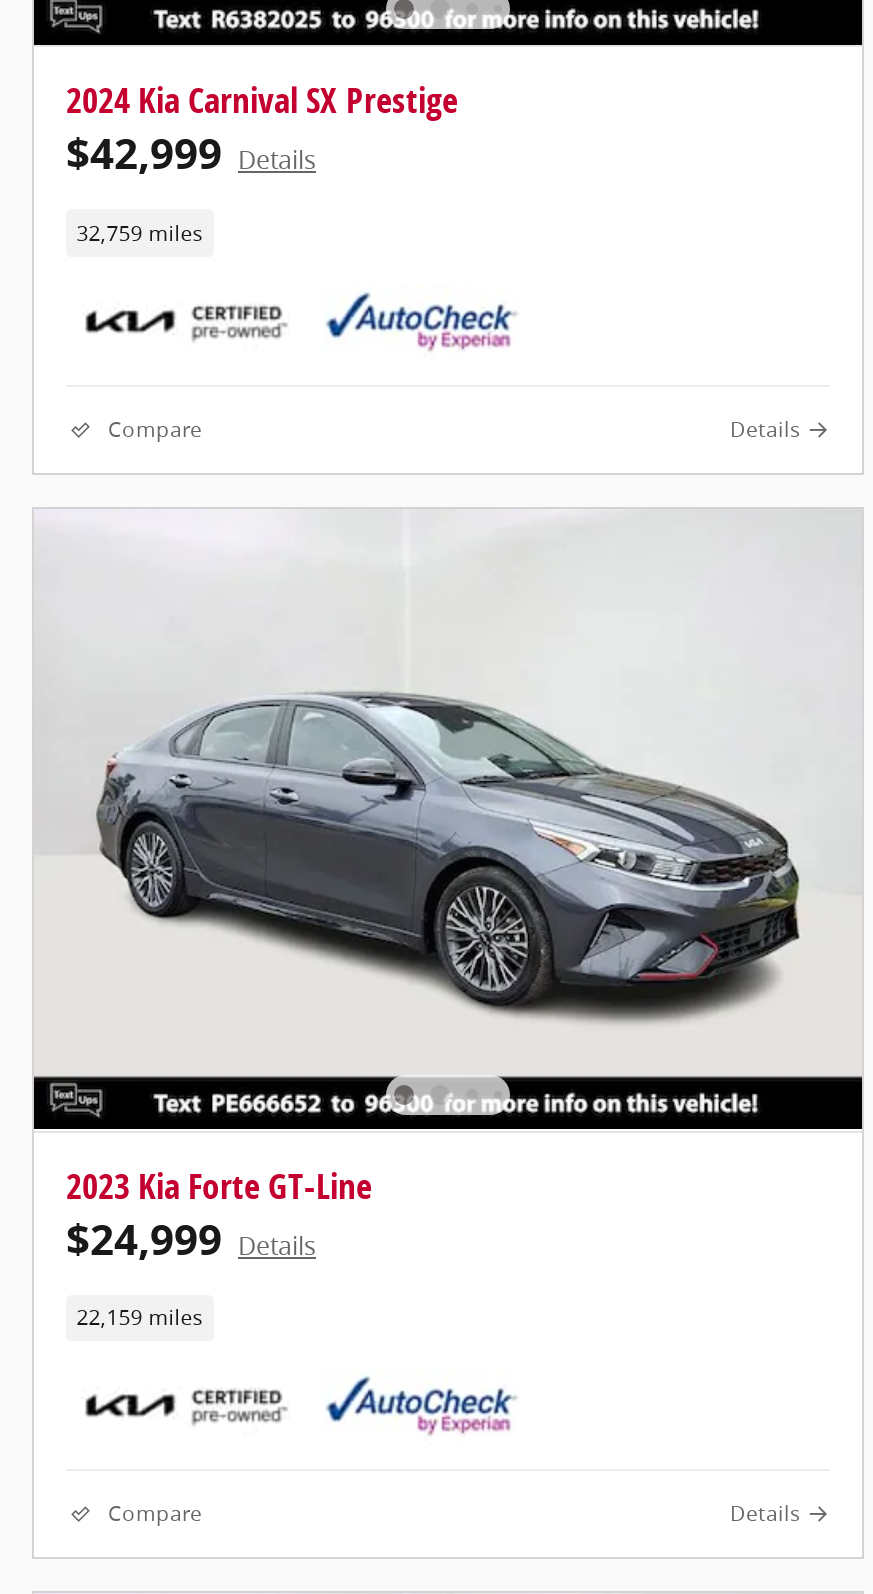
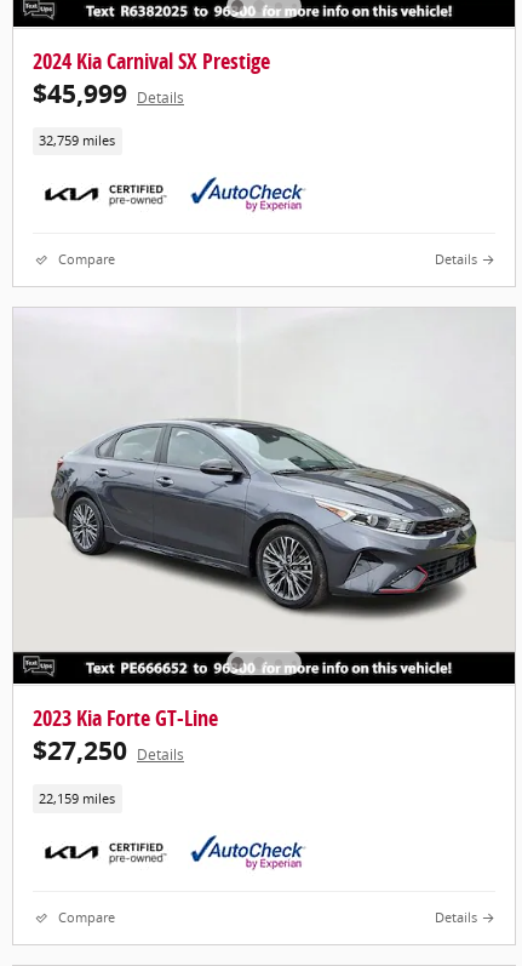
[66,126,316,184] $42,999 Details -> [33,76,184,111] $45,999 Details
[66,1211,316,1269] $24,999 Details -> [33,734,184,769] $27,250 Details

